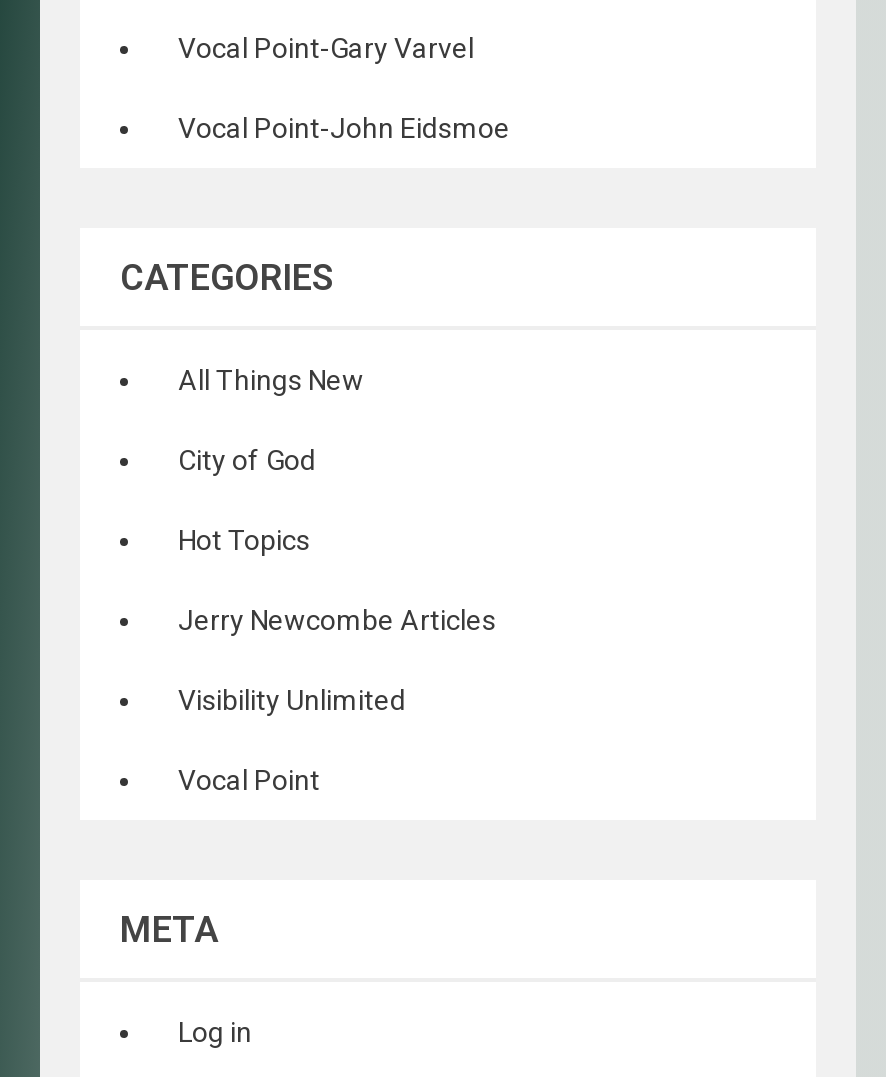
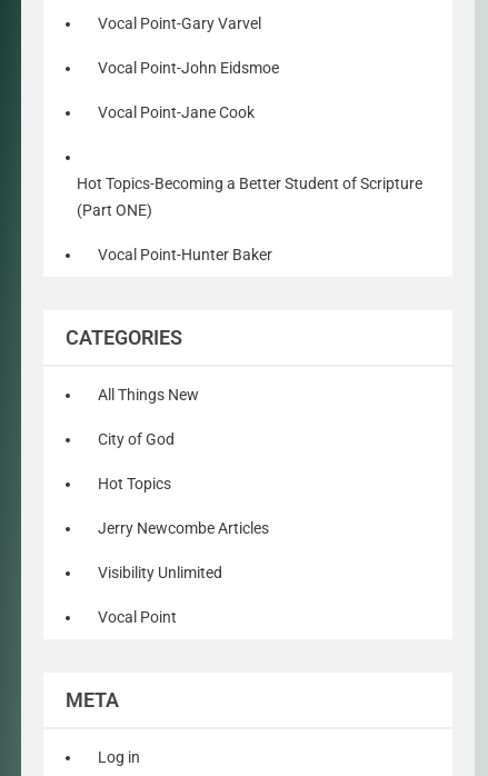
none -> [77,175,422,263] Hot Topics-Becoming a Better Student of Scripture | (Part ONE) | Vocal Point-Hunter Baker
none -> [98,103,255,121] Vocal Point-Jane Cook

